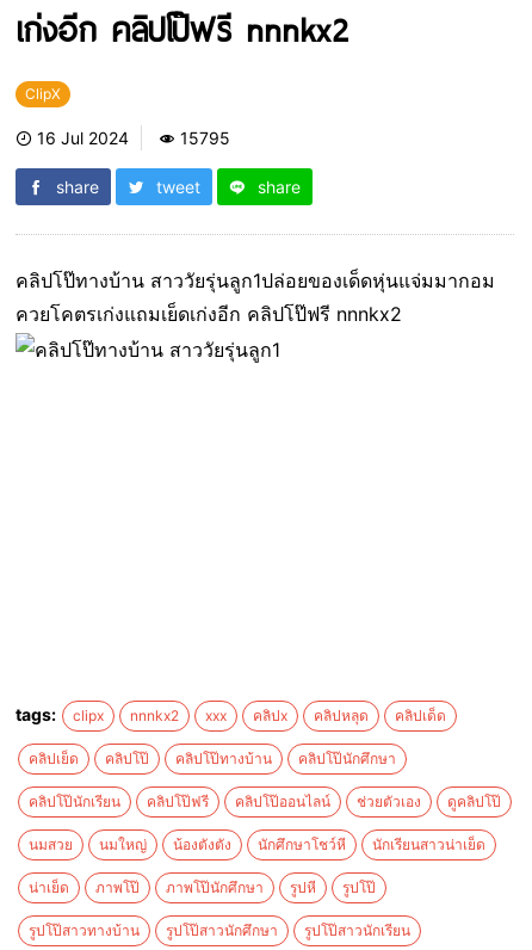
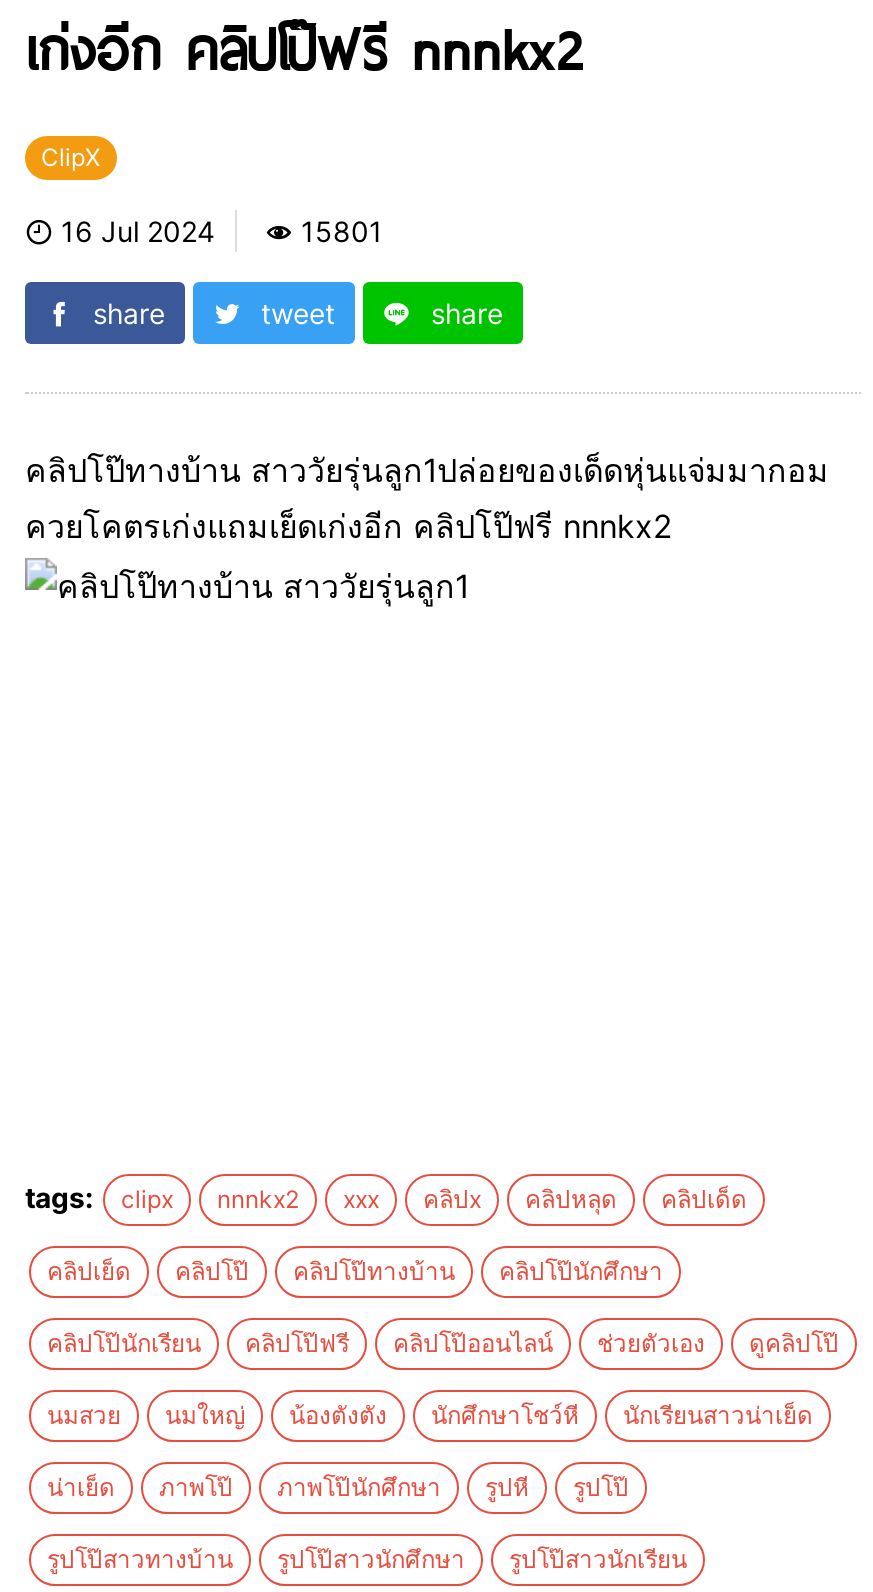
[175,128,230,148] 15795 -> [293,214,383,248] 15801

